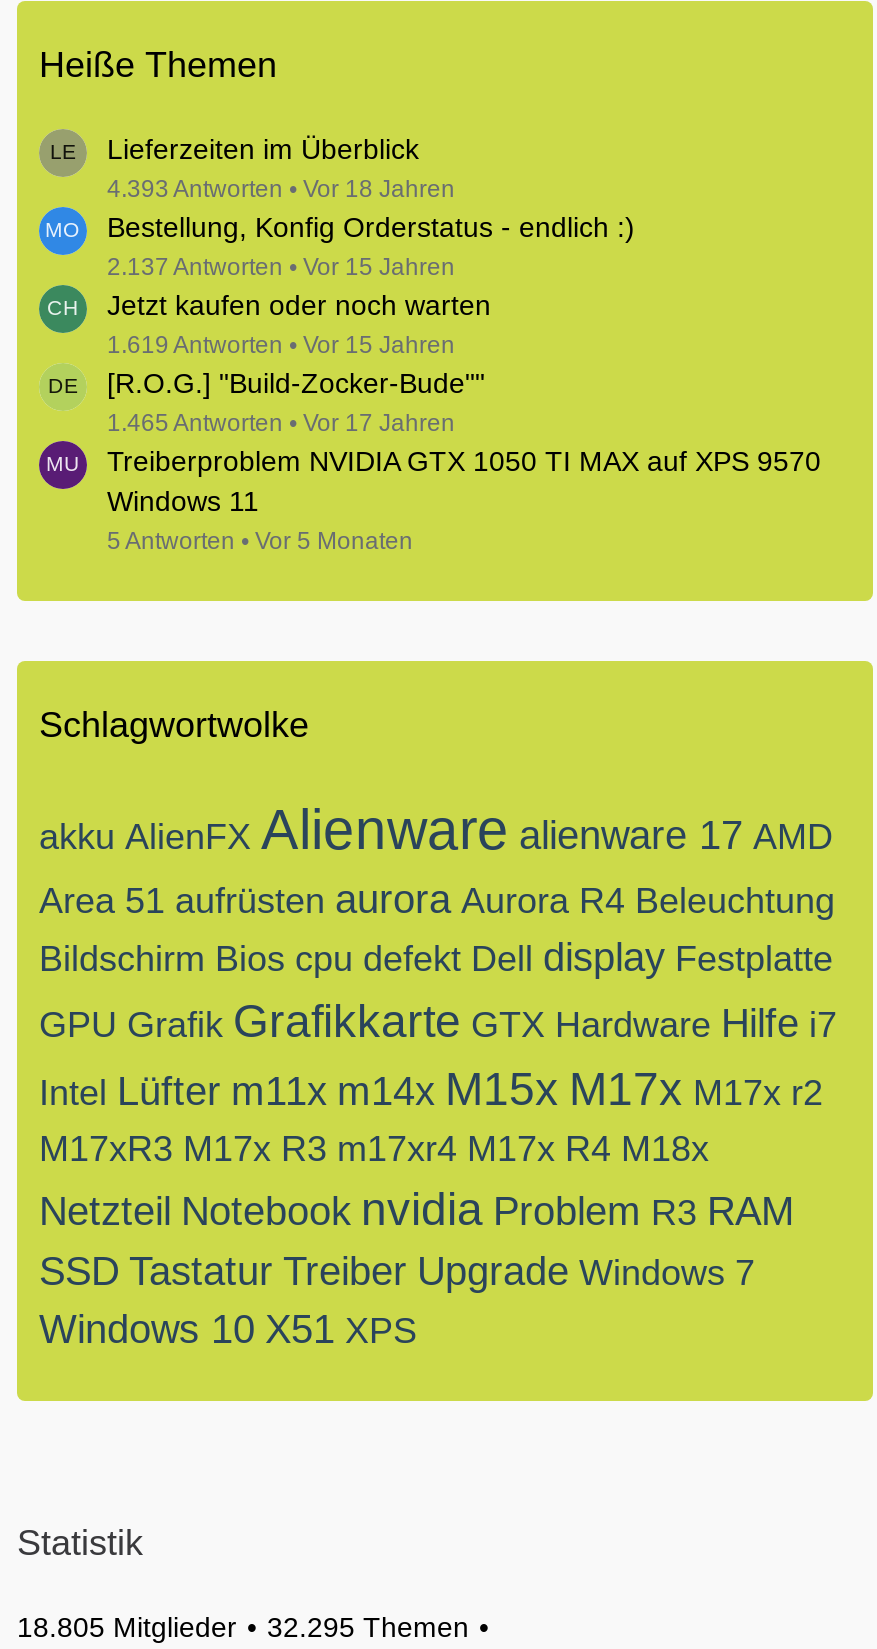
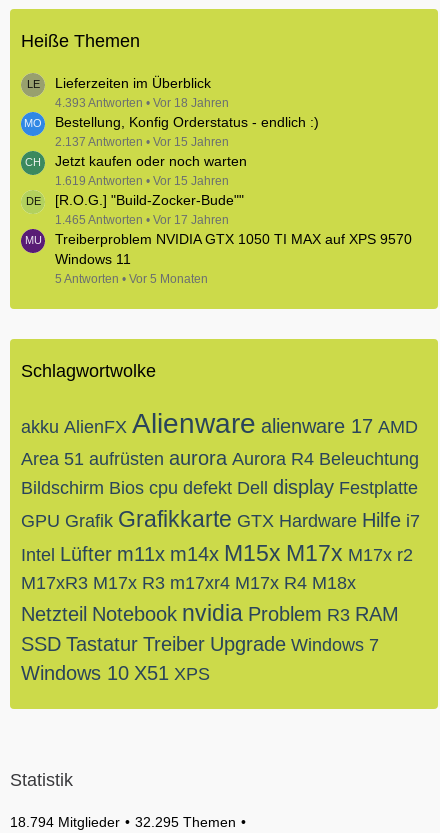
[17,1611,469,1643] 18.805 Mitglieder 32.295 Themen -> [10,814,236,830] 18.794 Mitglieder 32.295 Themen

